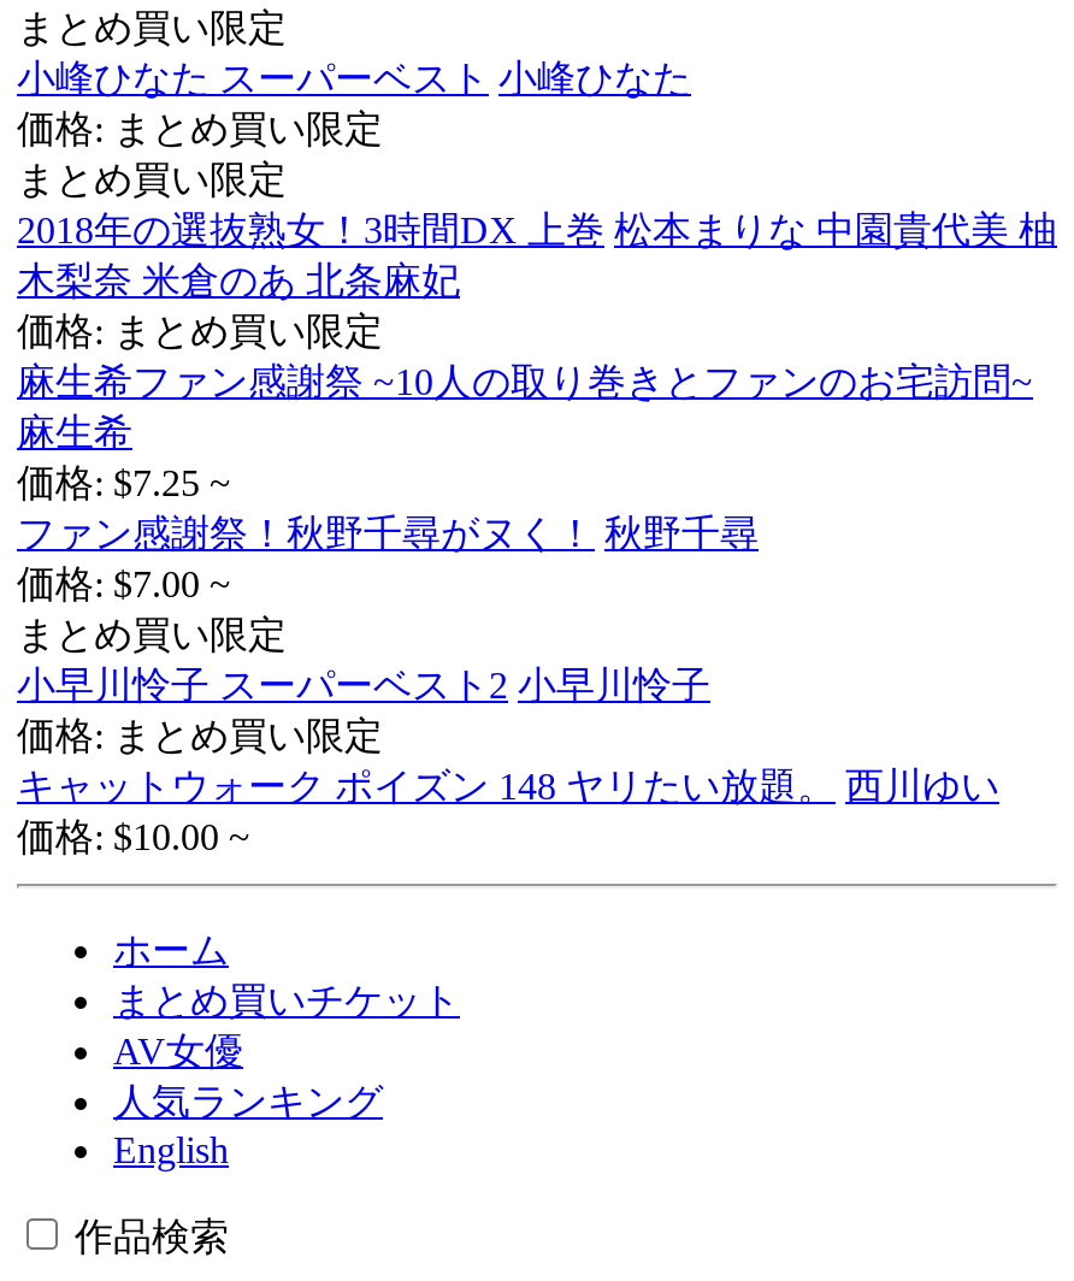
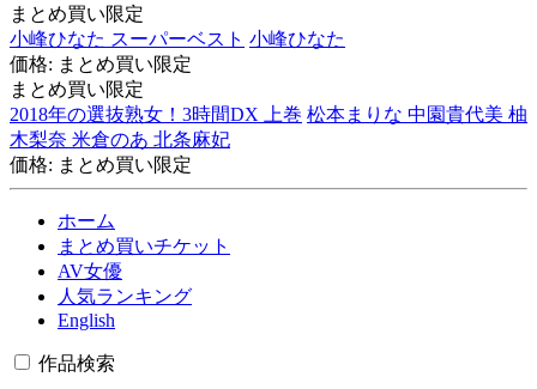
[17,360,1033,856] 麻生希ファン感謝祭 ~10人の取り巻きとファンのお宅訪問~ | 麻生希 | 価格: $7.25 ~ | ファン感謝祭！秋野千尋がヌく！ 秋野千尋 | 価格: $7.00 ~ | まとめ買い限定 | 小早川怜子 スーパーベスト2 小早川怜子 | 価格: まとめ買い限定 | キャットウォーク ポイズン 148 ヤリたい放題。 西川ゆい | 価格: $10.00 ~ -> none

